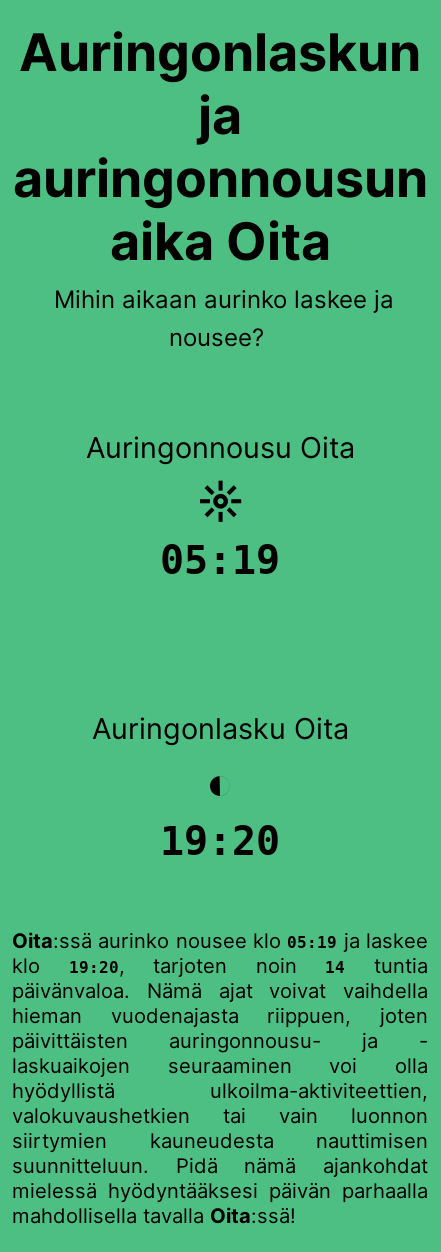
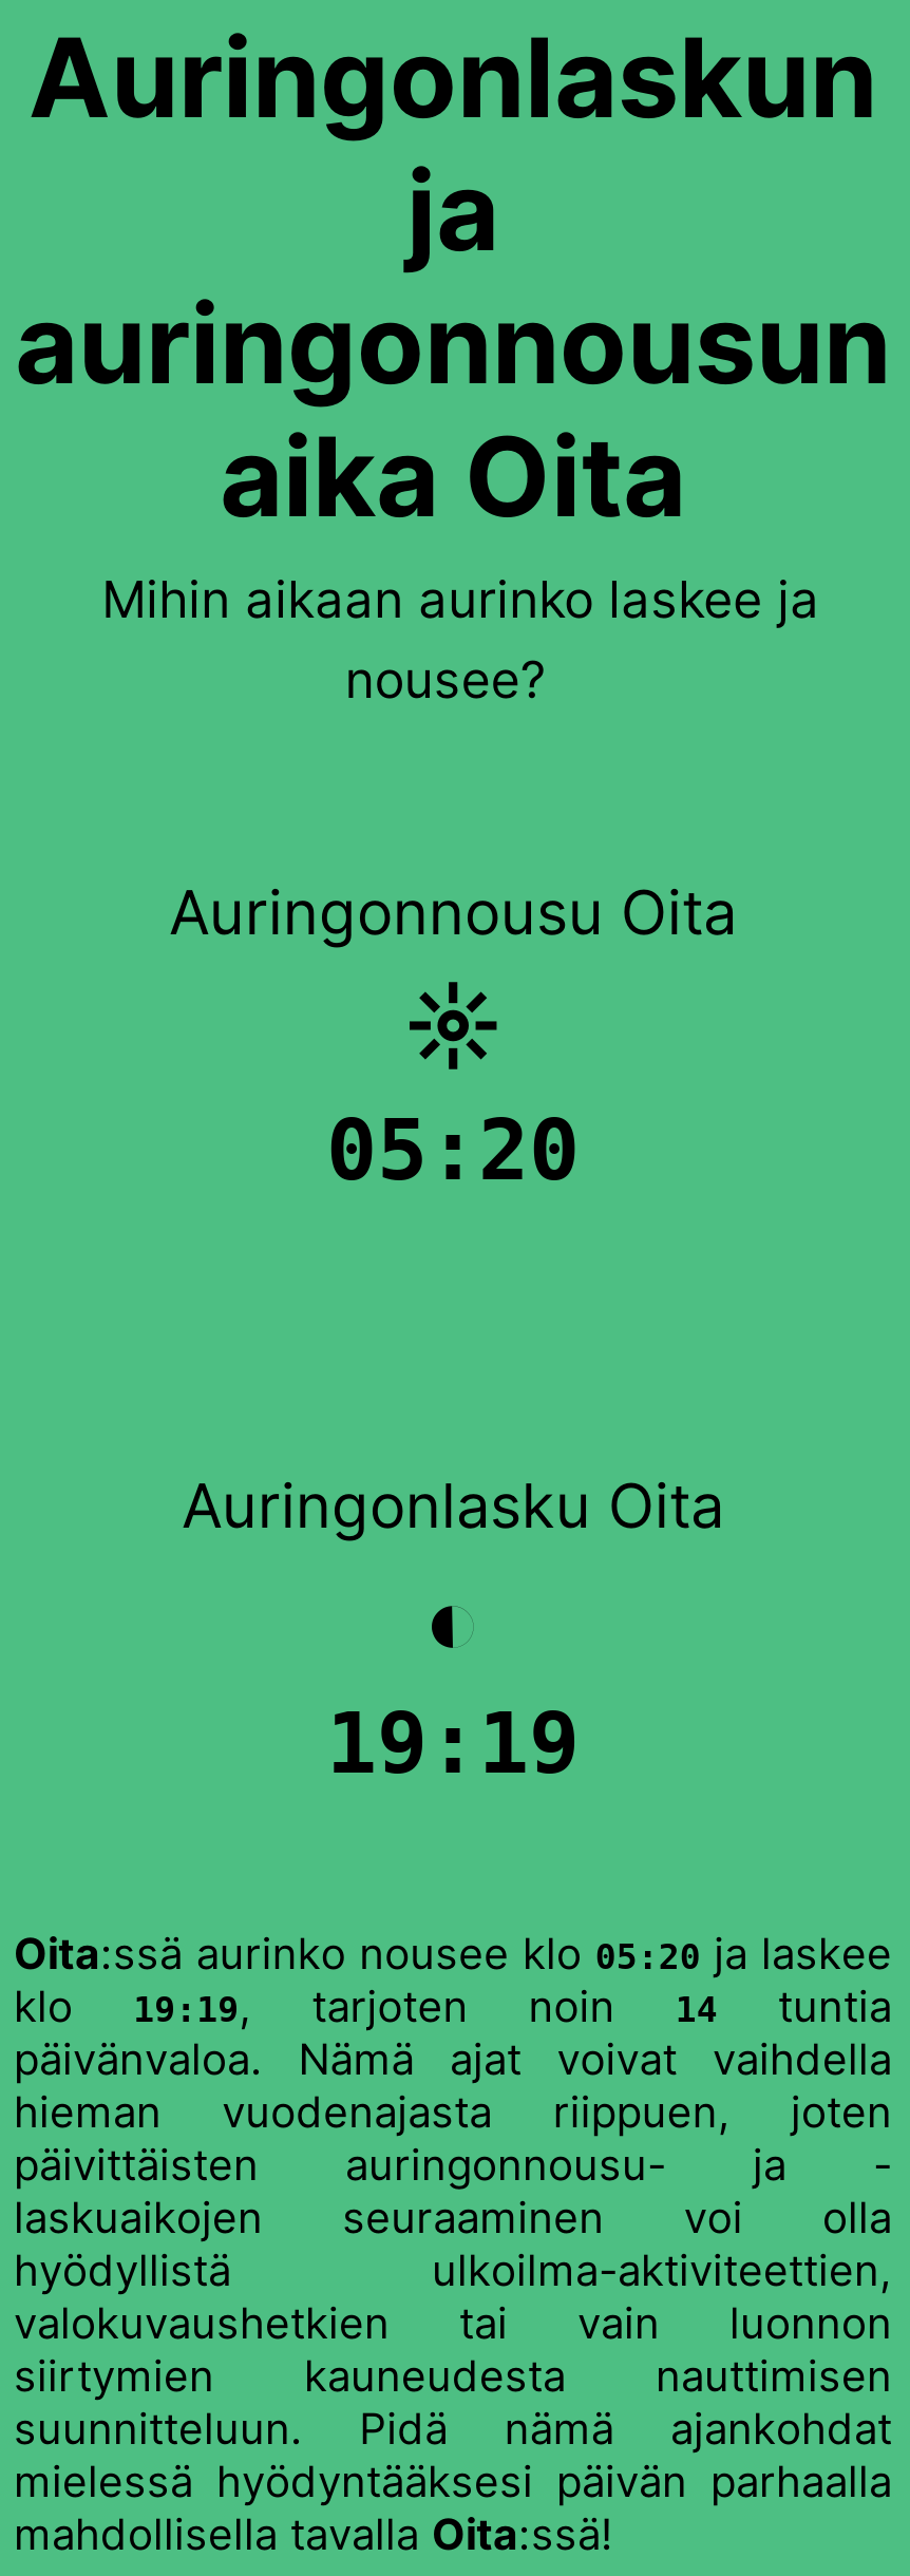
[160,537,280,583] 05:19 -> [326,1102,580,1199] 05:20
[160,818,280,864] 19:20 -> [326,1695,580,1792] 19:19
[12,928,428,953] Oita:ssä aurinko nousee klo 05:19 ja laskee -> [14,1927,892,1980] Oita:ssä aurinko nousee klo 05:20 ja laskee
[12,953,428,978] klo 19:20, tarjoten noin 14 tuntia -> [14,1980,892,2033] klo 19:19, tarjoten noin 14 tuntia

